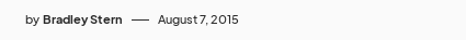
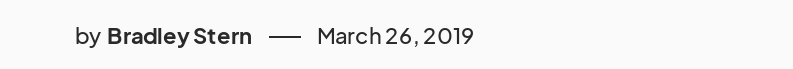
[158,12,239,26] August 7, 2015 -> [317,23,475,49] March 26, 2019

